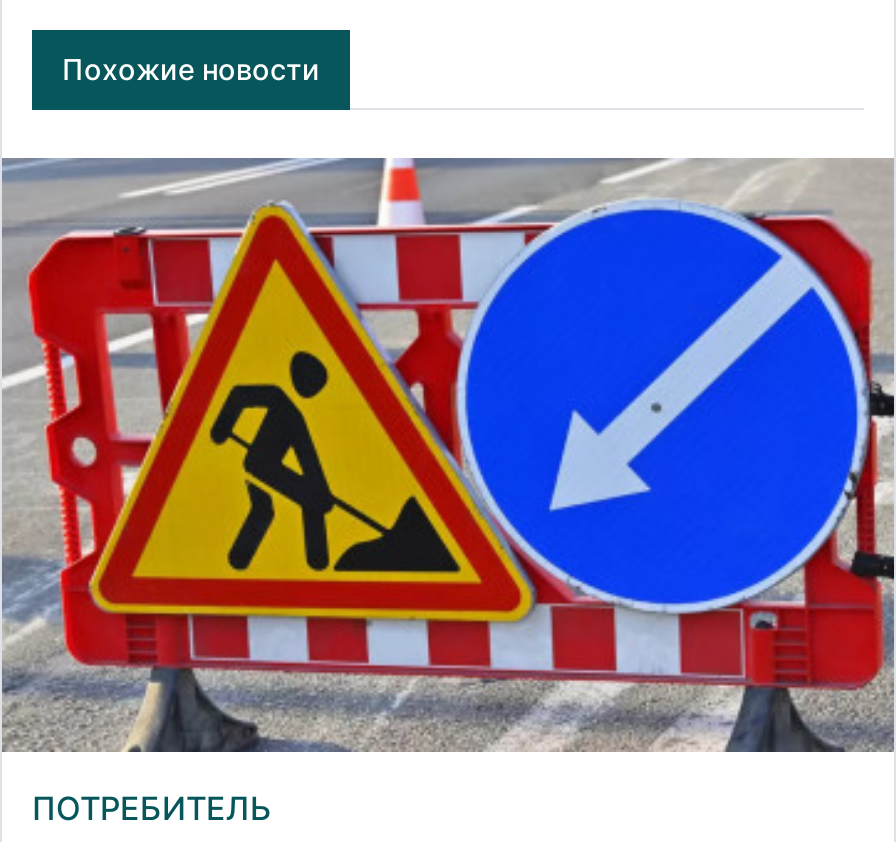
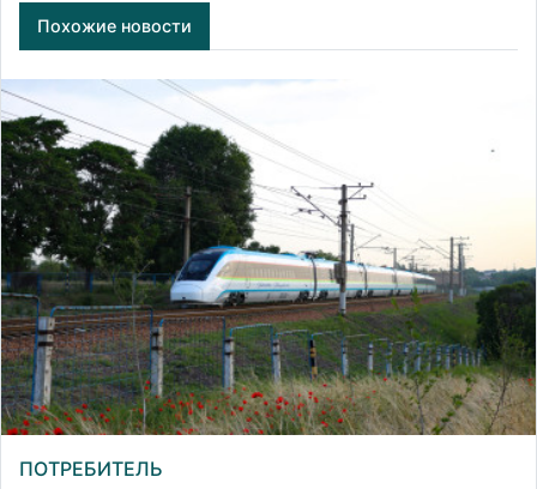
[6,156,890,754] [image] -> [4,79,533,436] [image]

